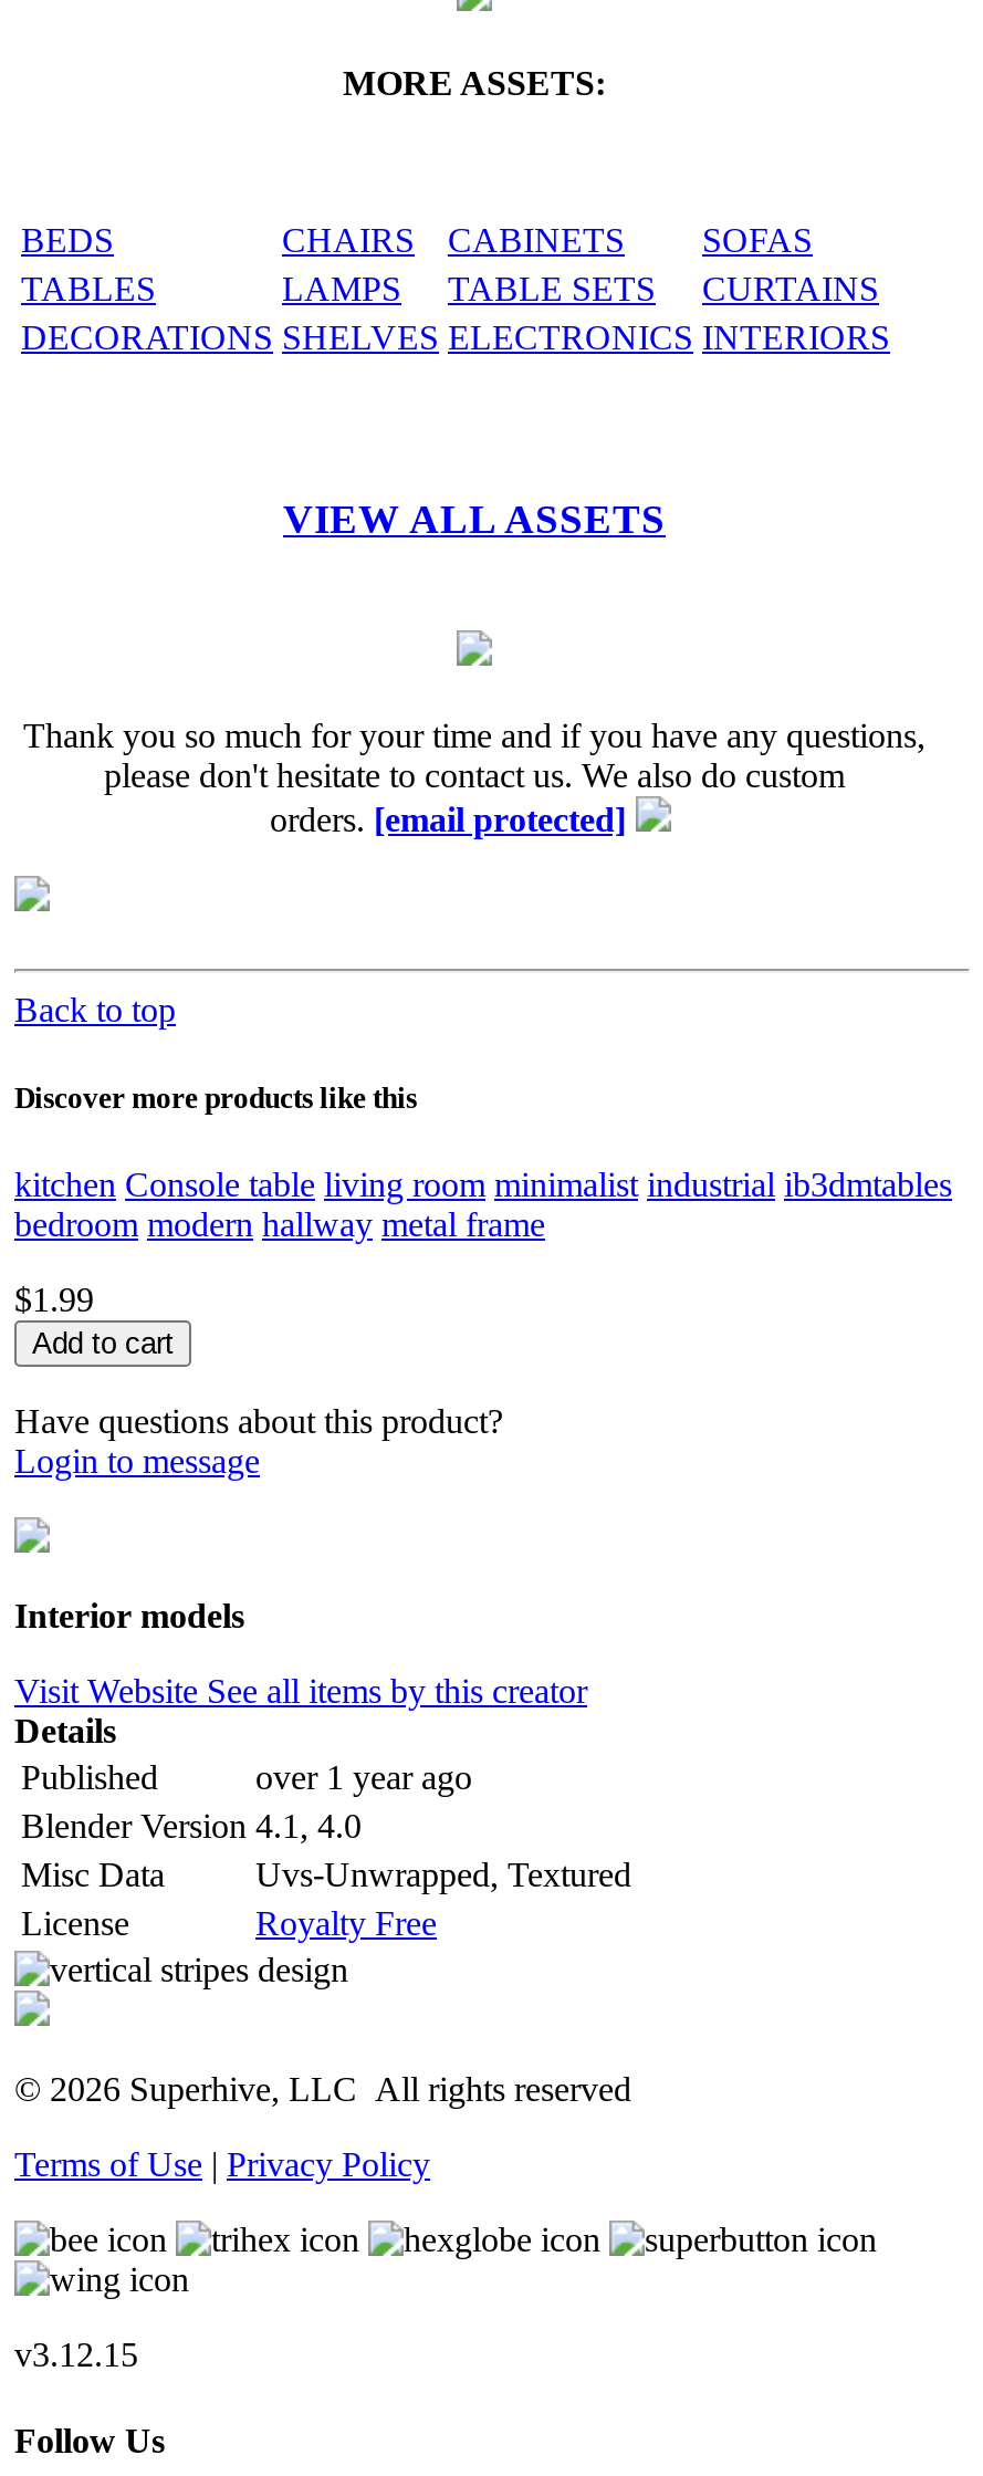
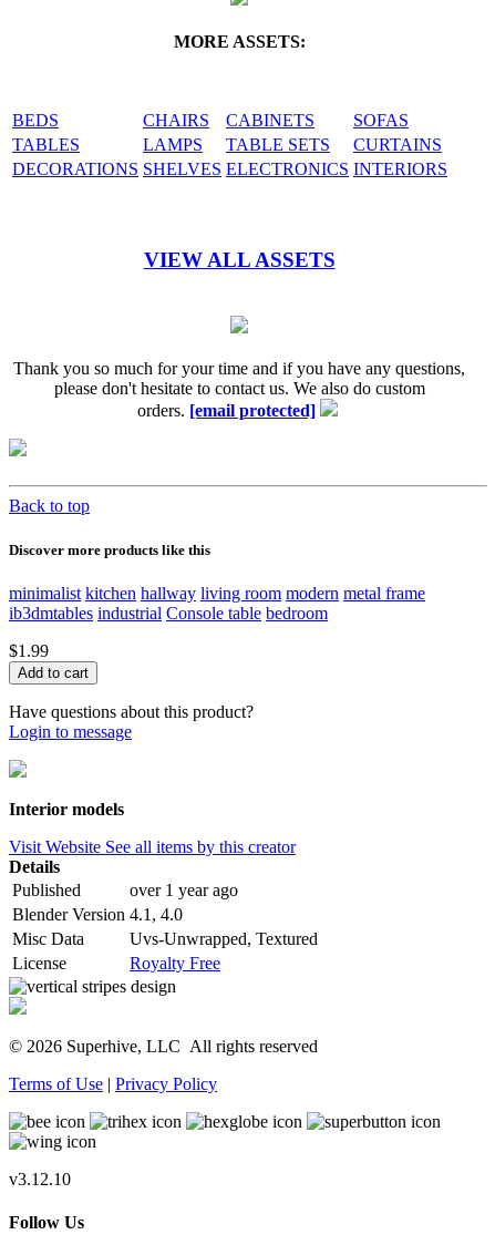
[14,1165,952,1242] kitchen Console table living room minimalist industrial ib3dmtables | bedroom modern hallway metal frame -> [9,583,425,622] minimalist kitchen hallway living room modern metal frame | ib3dmtables industrial Console table bedroom
[14,2335,138,2372] v3.12.15 -> [9,1169,71,1188] v3.12.10

